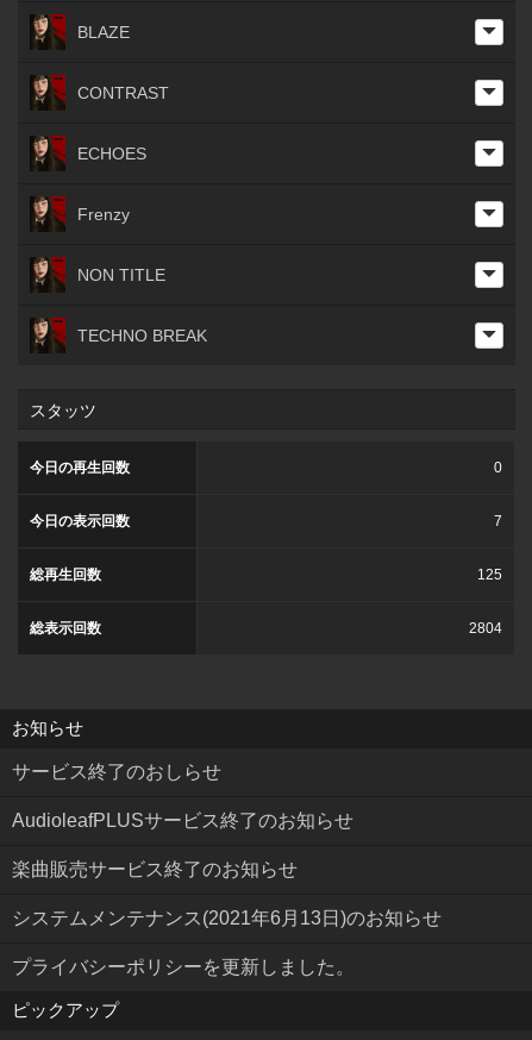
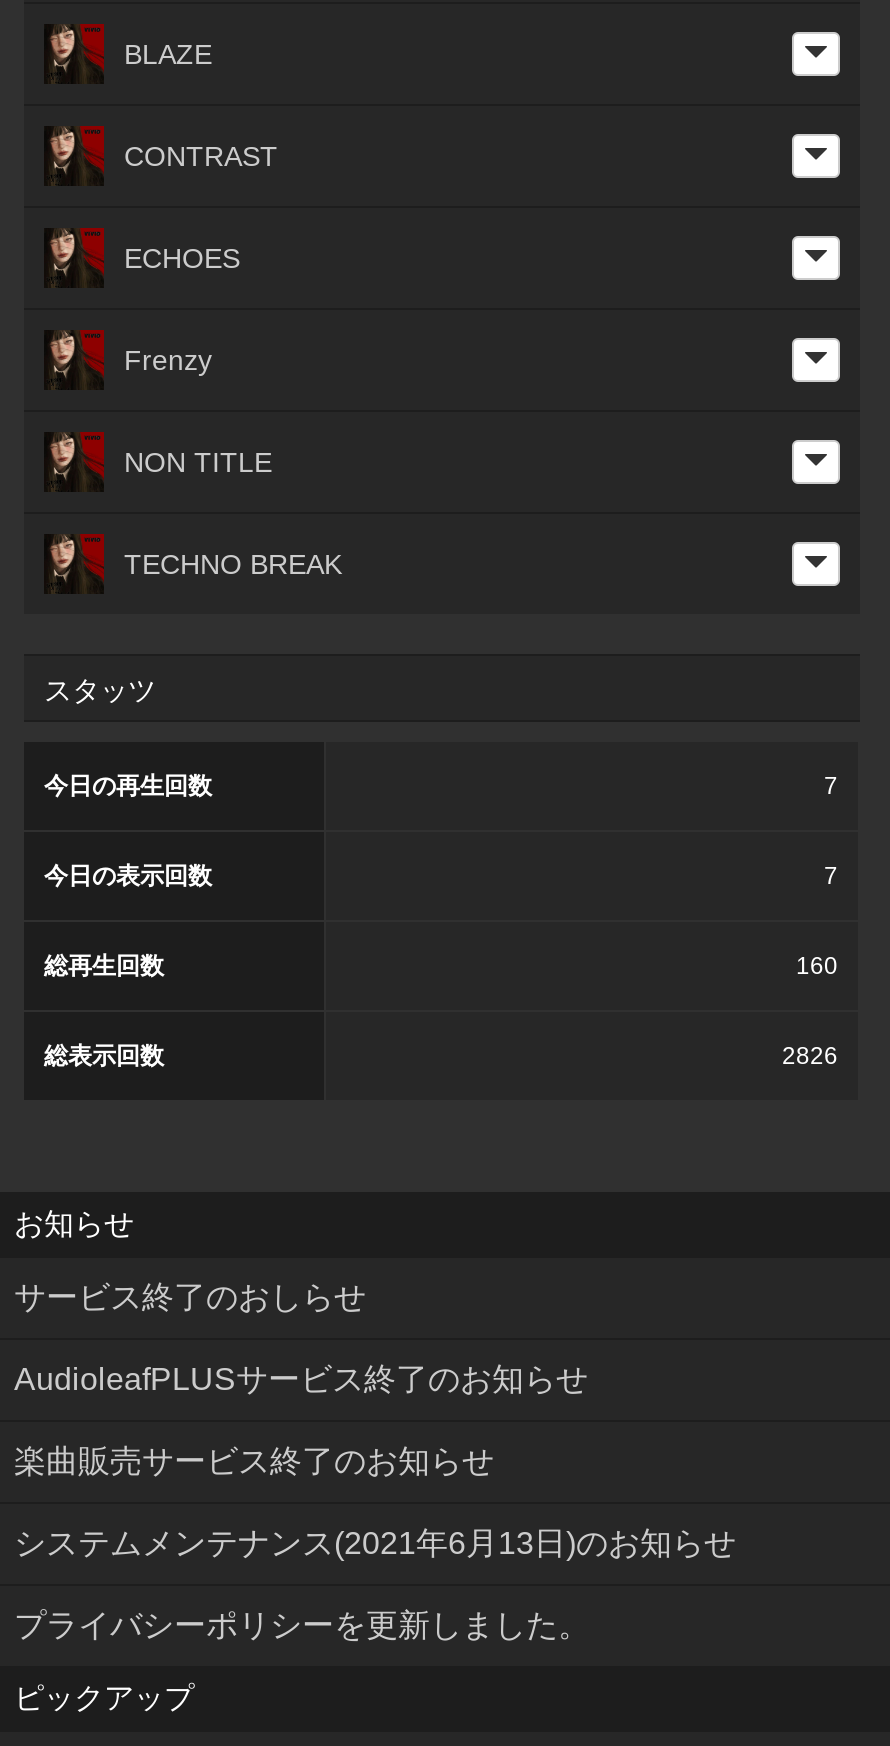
[494,459,502,476] 0 -> [824,772,838,800] 7
[477,566,502,583] 125 -> [796,952,838,980] 160
[469,620,502,637] 2804 -> [782,1042,838,1070] 2826

